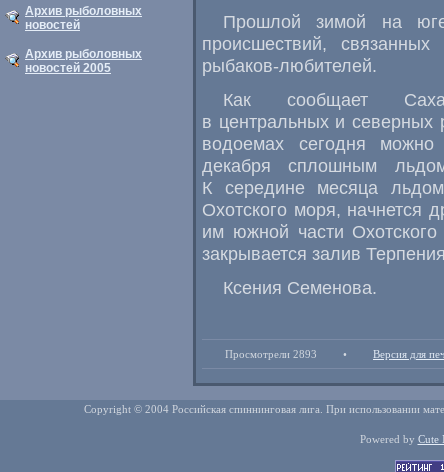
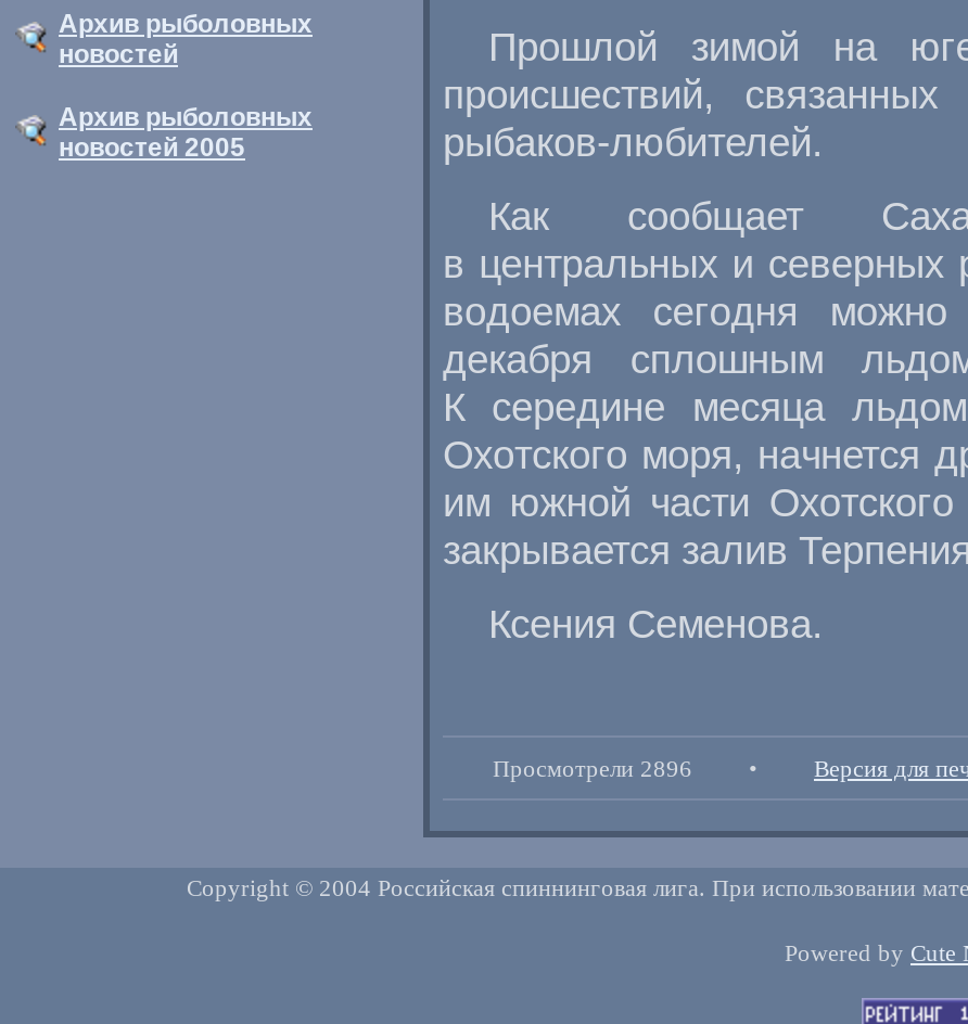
[225,348,317,360] Просмотрели 2893 -> [493,755,692,781] Просмотрели 2896

